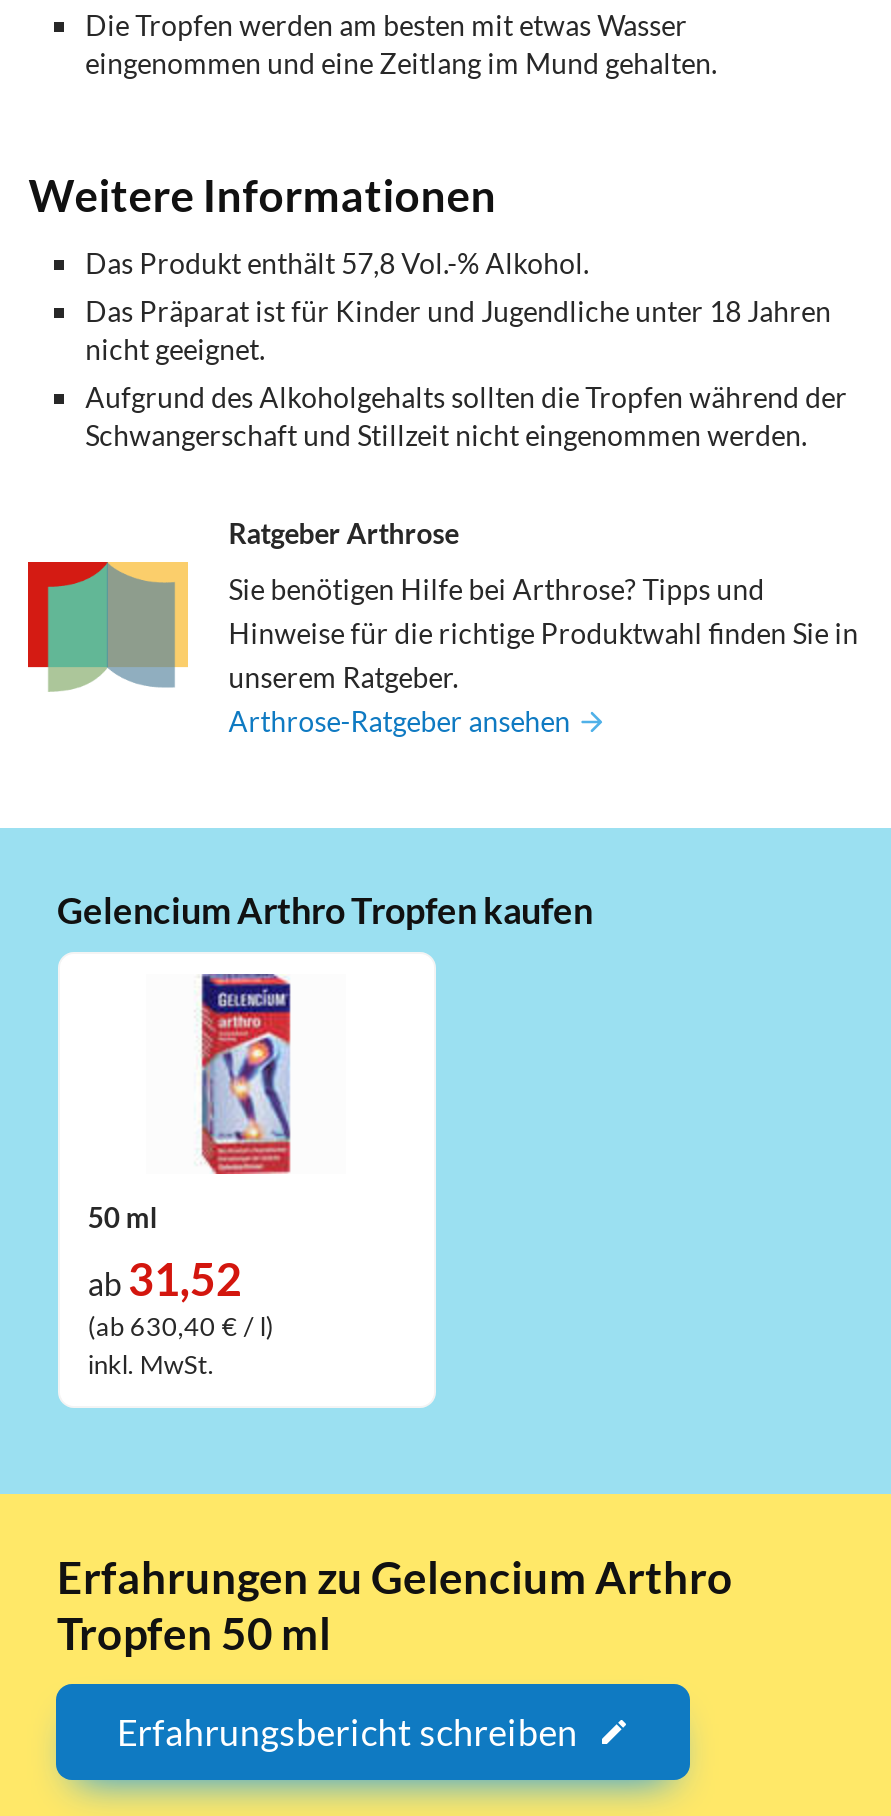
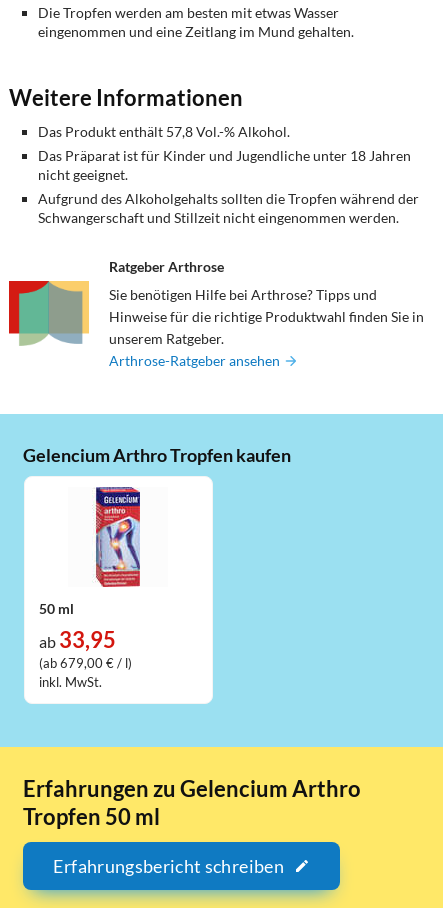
[88,1252,242,1306] ab31,52 -> [39,626,116,653] ab33,95
[88,1311,274,1343] (ab 630,40 € / l) -> [39,655,132,671] (ab 679,00 € / l)

